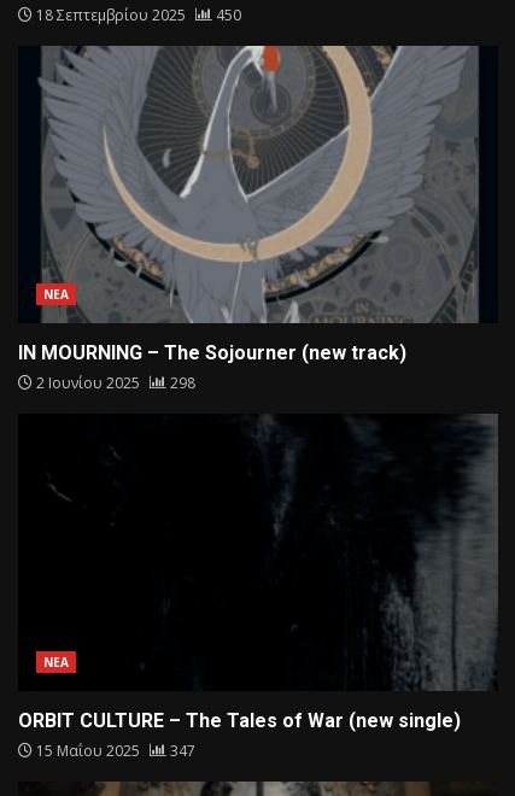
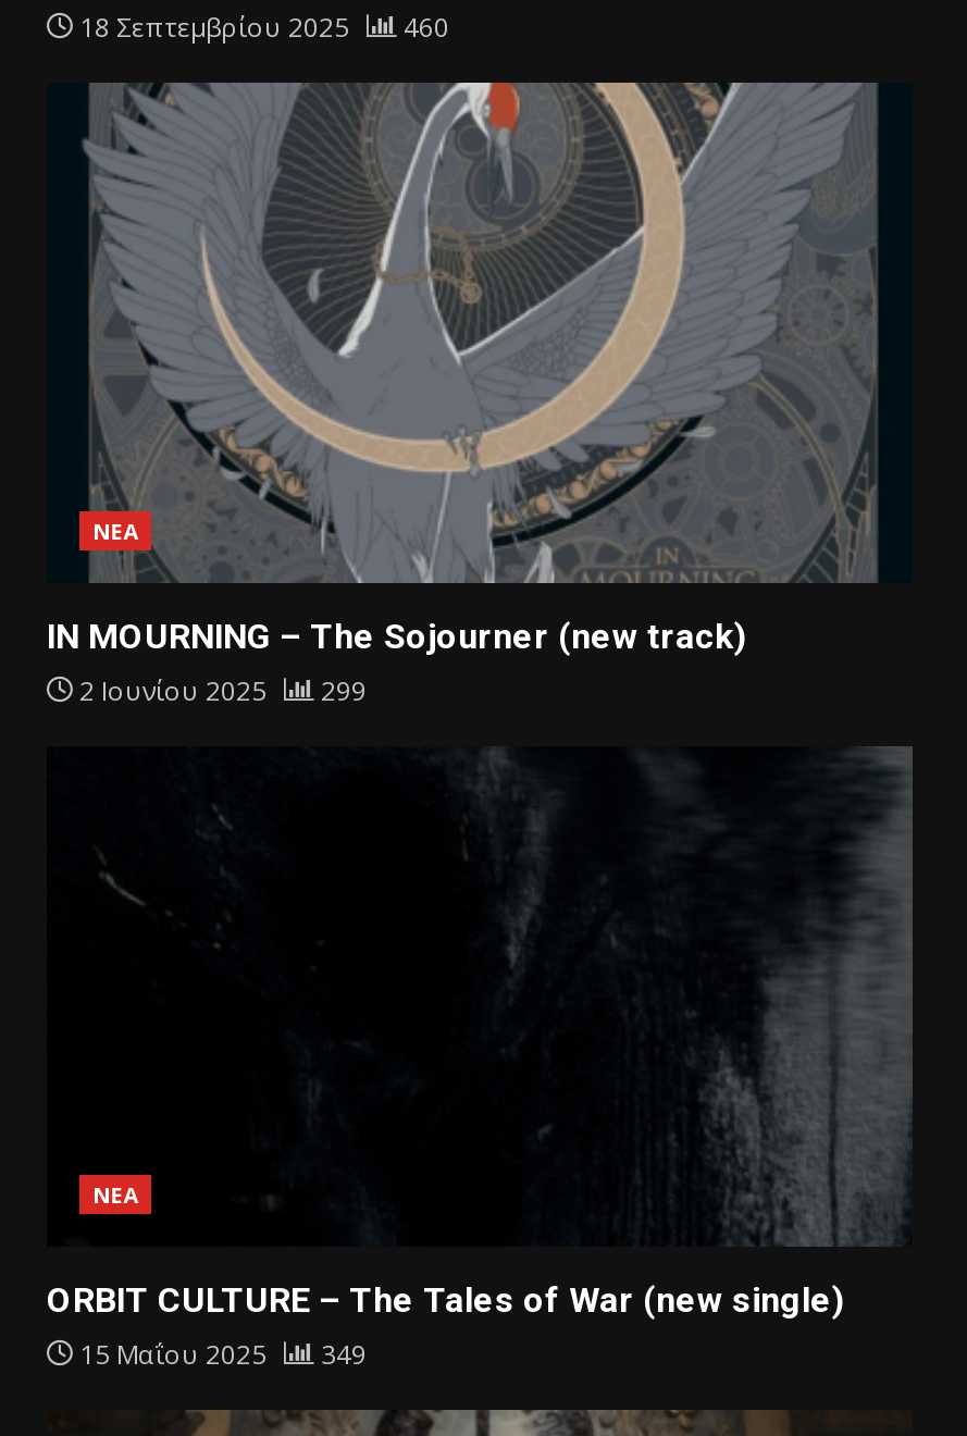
[33,5,241,25] 18 Σεπτεμβρίου 2025 450 -> [73,9,449,46] 18 Σεπτεμβρίου 2025 460
[33,373,195,393] 2 Ιουνίου 2025 298 -> [73,672,367,709] 2 Ιουνίου 2025 299
[33,741,195,761] 15 Μαΐου 2025 347 -> [73,1336,367,1373] 15 Μαΐου 2025 349

